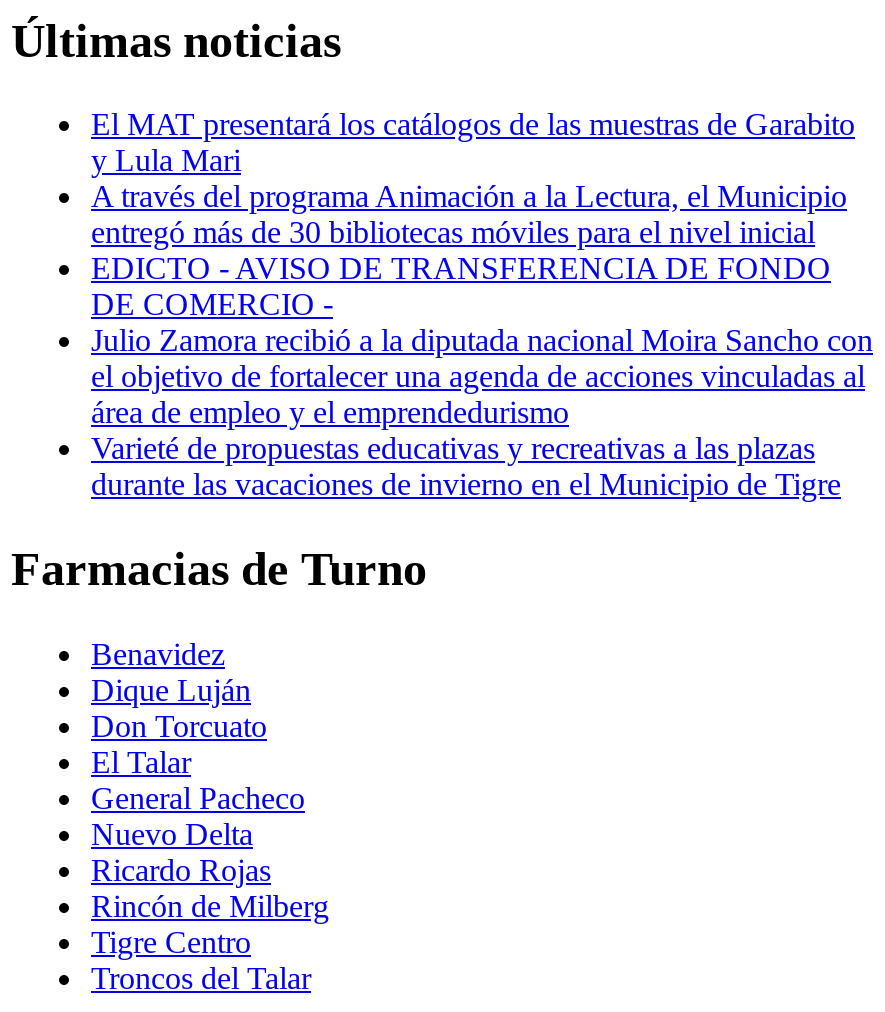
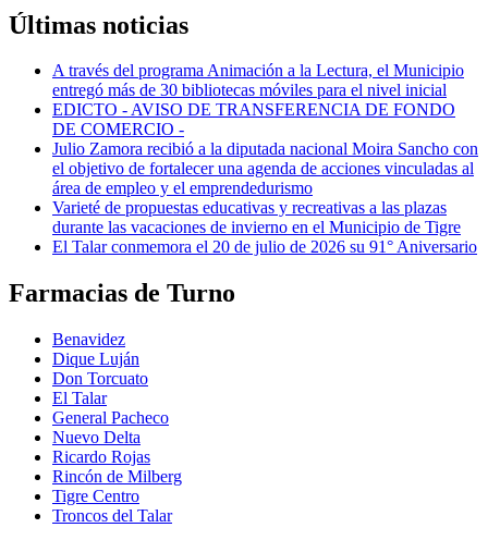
[91,108,855,178] El MAT presentará los catálogos de las muestras de Garabito | y Lula Mari -> none
moved [91,180,873,502] -> [52,61,478,237]: A través del programa Animación a la Lectura, el Municipio | entregó más de 30 bibliotecas móviles para el nivel inicial | EDICTO - AVISO DE TRANSFERENCIA DE FONDO | ... | Varieté de propuestas educativas y recreativas a las plazas | durante las vacaciones de invierno en el Municipio de Tigre
none -> [52,238,477,256] El Talar conmemora el 20 de julio de 2026 su 91° Aniversario

